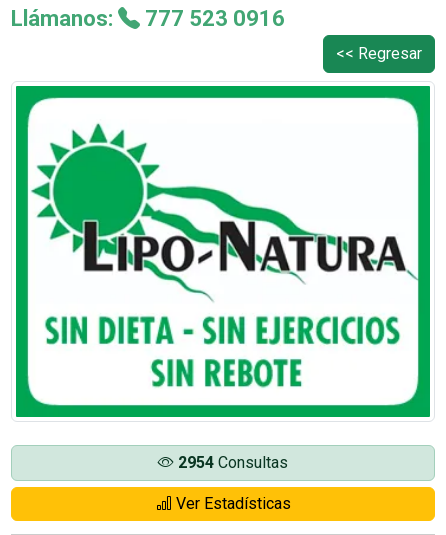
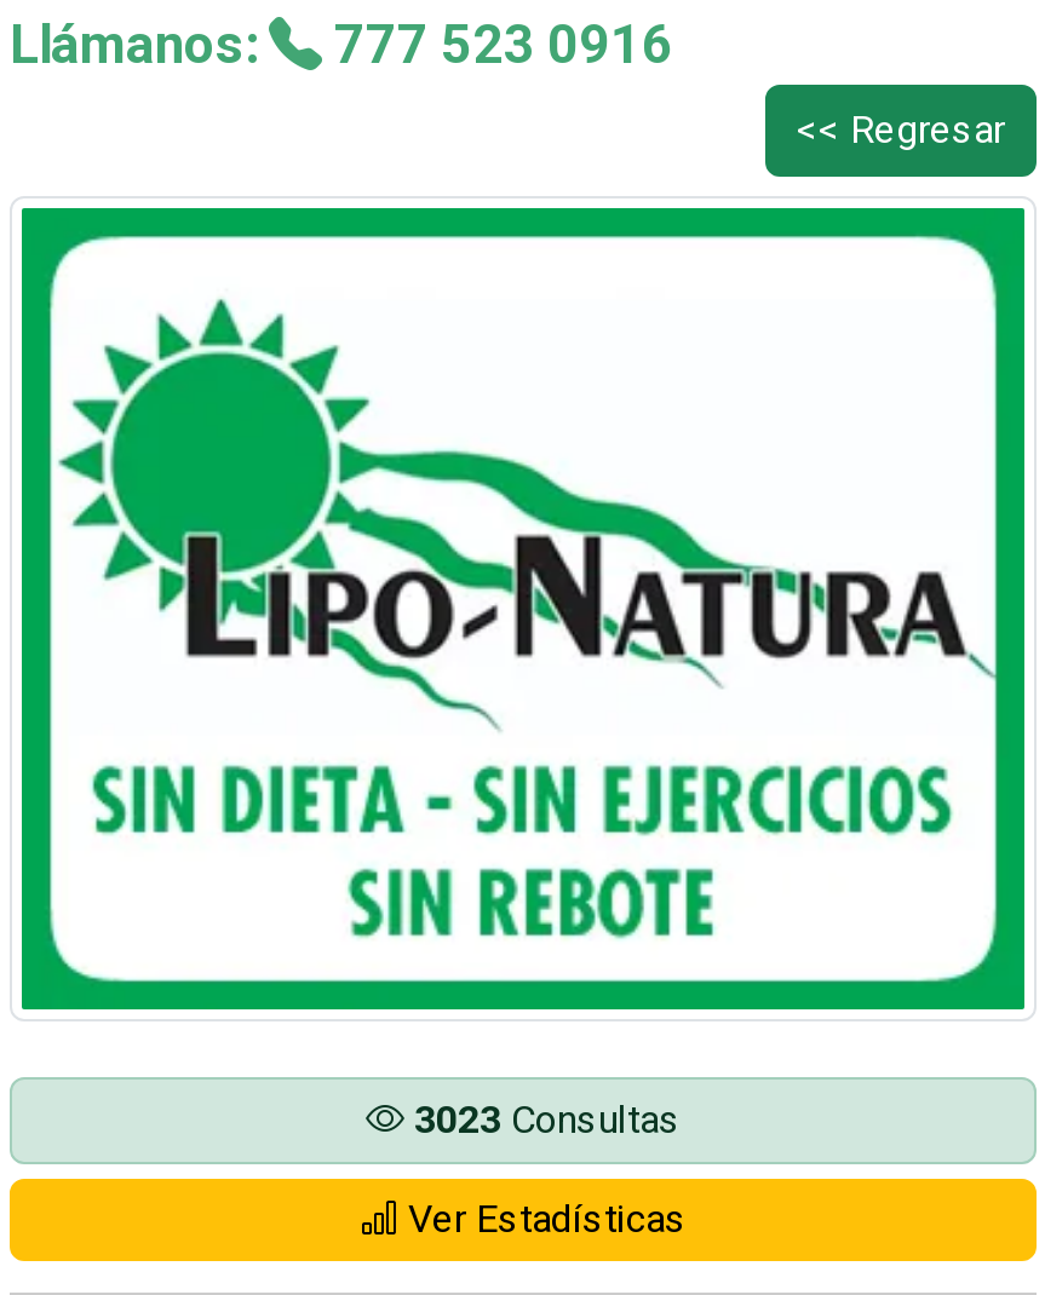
[178,453,288,472] 2954 Consultas -> [414,1097,681,1143] 3023 Consultas

